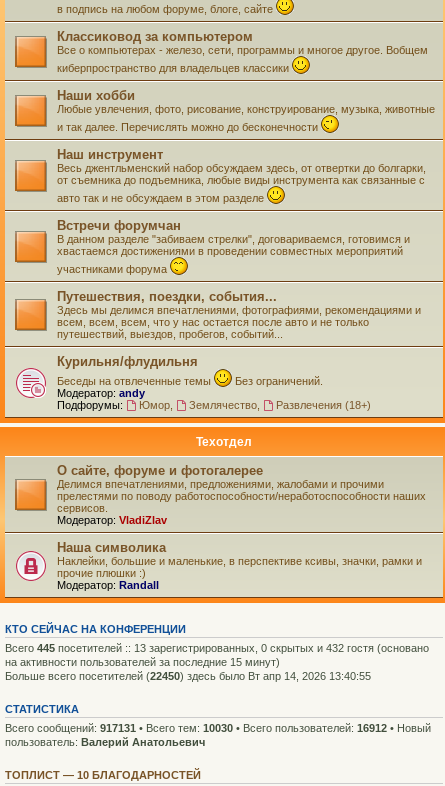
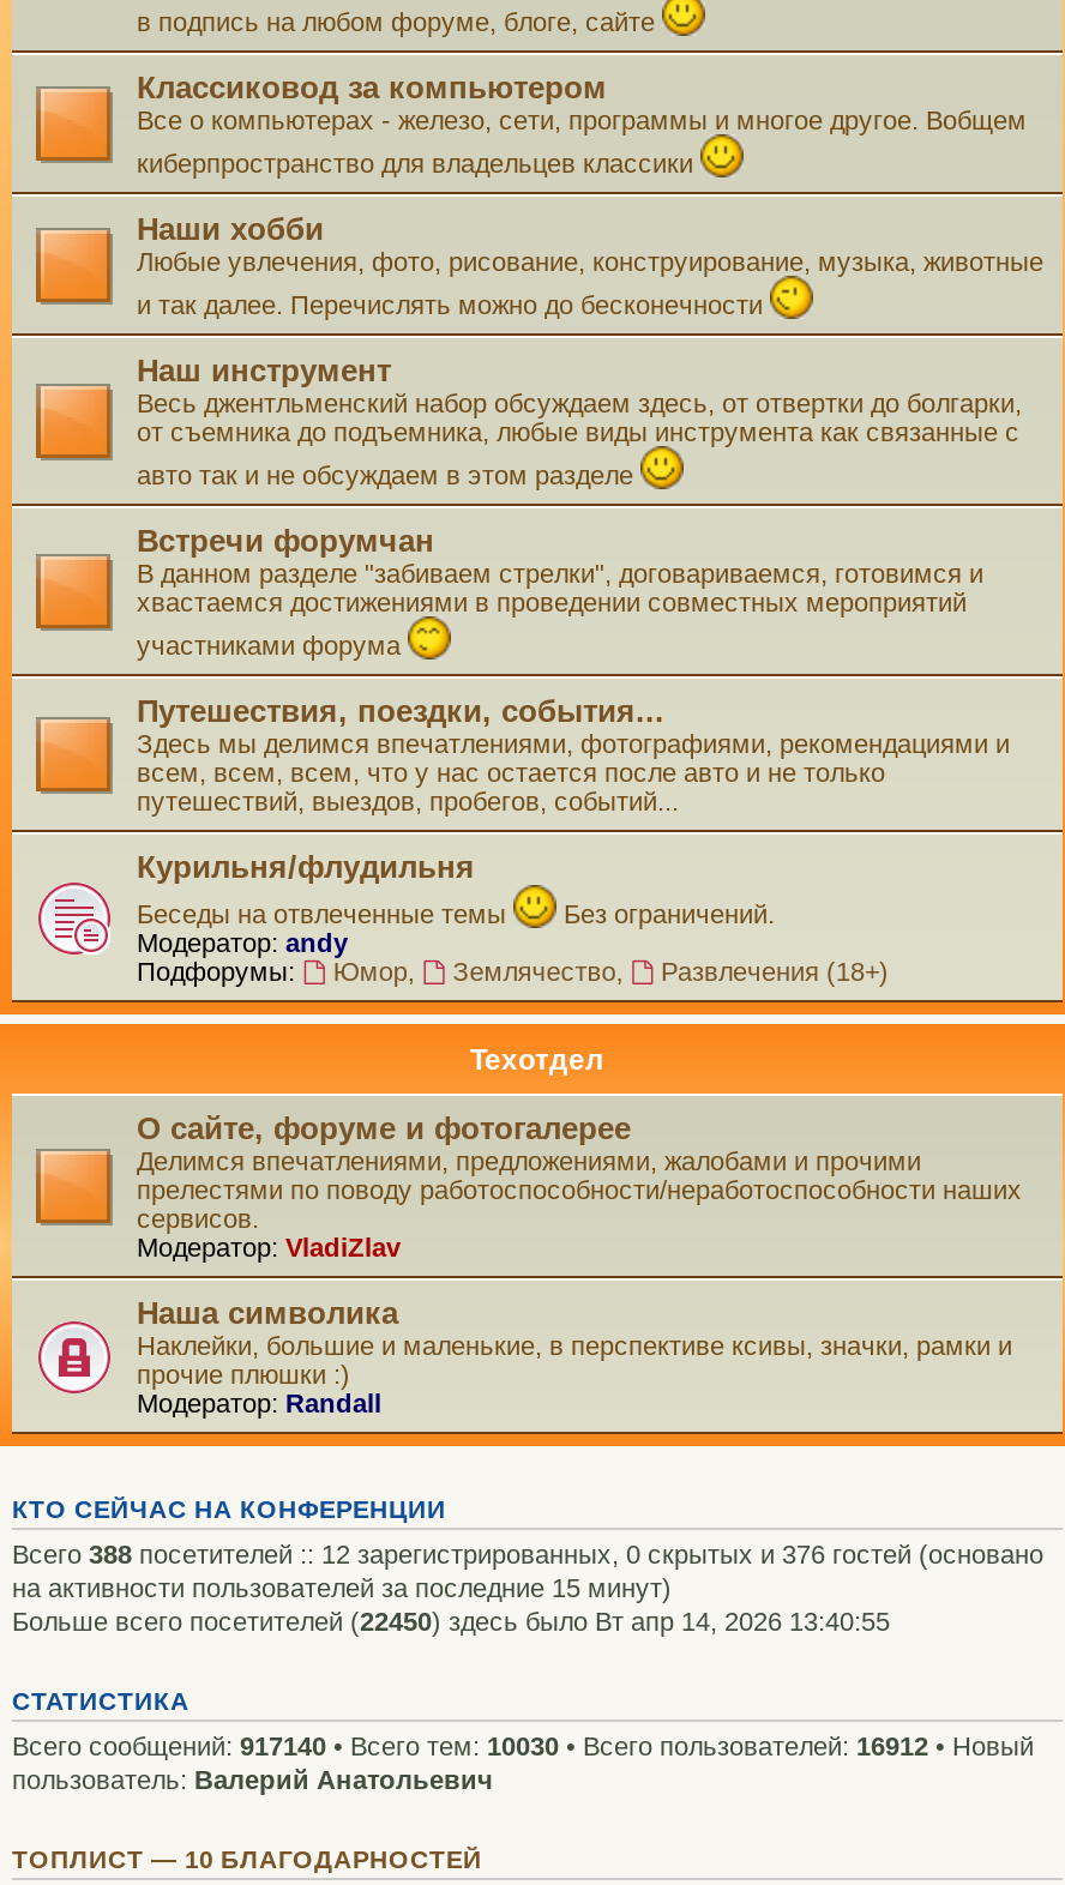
[5,642,429,654] Всего 445 посетителей :: 13 зарегистрированных, 0 скрытых и 432 гостя (основано -> [12,1540,1043,1568] Всего 388 посетителей :: 12 зарегистрированных, 0 скрытых и 376 гостей (основано
[5,722,431,734] Всего сообщений: 917131 • Всего тем: 10030 • Всего пользователей: 16912 • Новый -> [12,1732,1034,1760] Всего сообщений: 917140 • Всего тем: 10030 • Всего пользователей: 16912 • Новый

